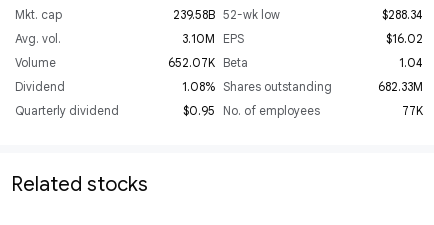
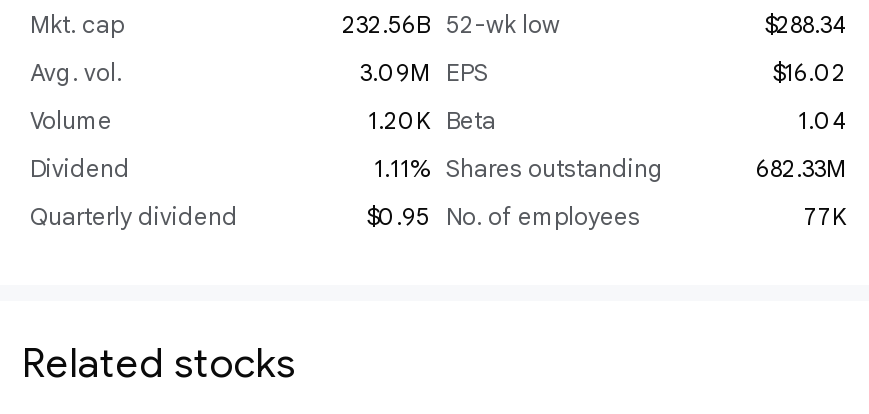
[173,7,280,22] 239.58B 52-wk low -> [342,9,560,39] 232.56B 52-wk low
[182,31,244,46] 3.10M EPS -> [360,57,488,87] 3.09M EPS
[168,55,248,70] 652.07K Beta -> [368,105,496,135] 1.20K Beta
[182,79,332,94] 1.08% Shares outstanding -> [374,153,664,183] 1.11% Shares outstanding

